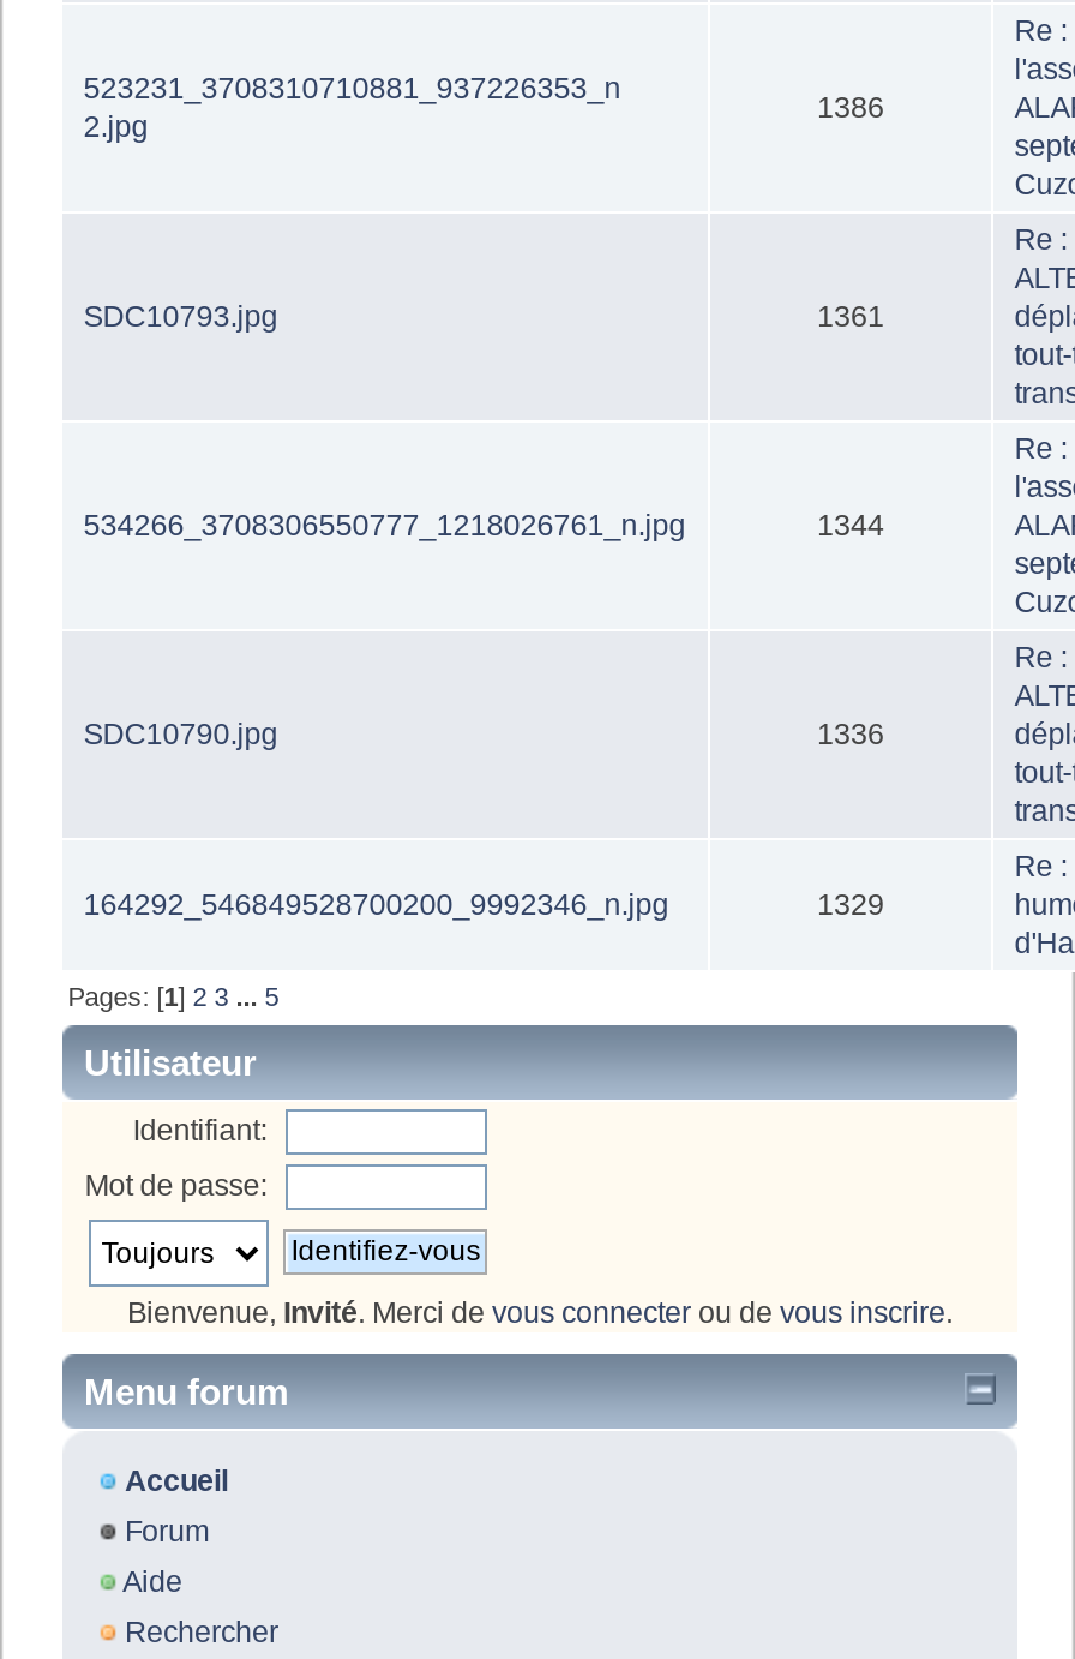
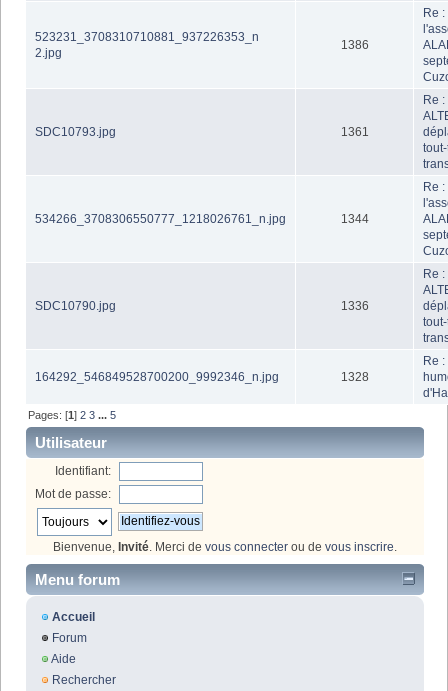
[817,888,884,922] 1329 -> [340,370,368,384] 1328

